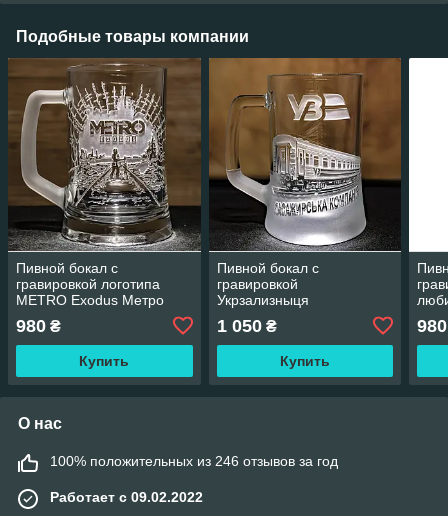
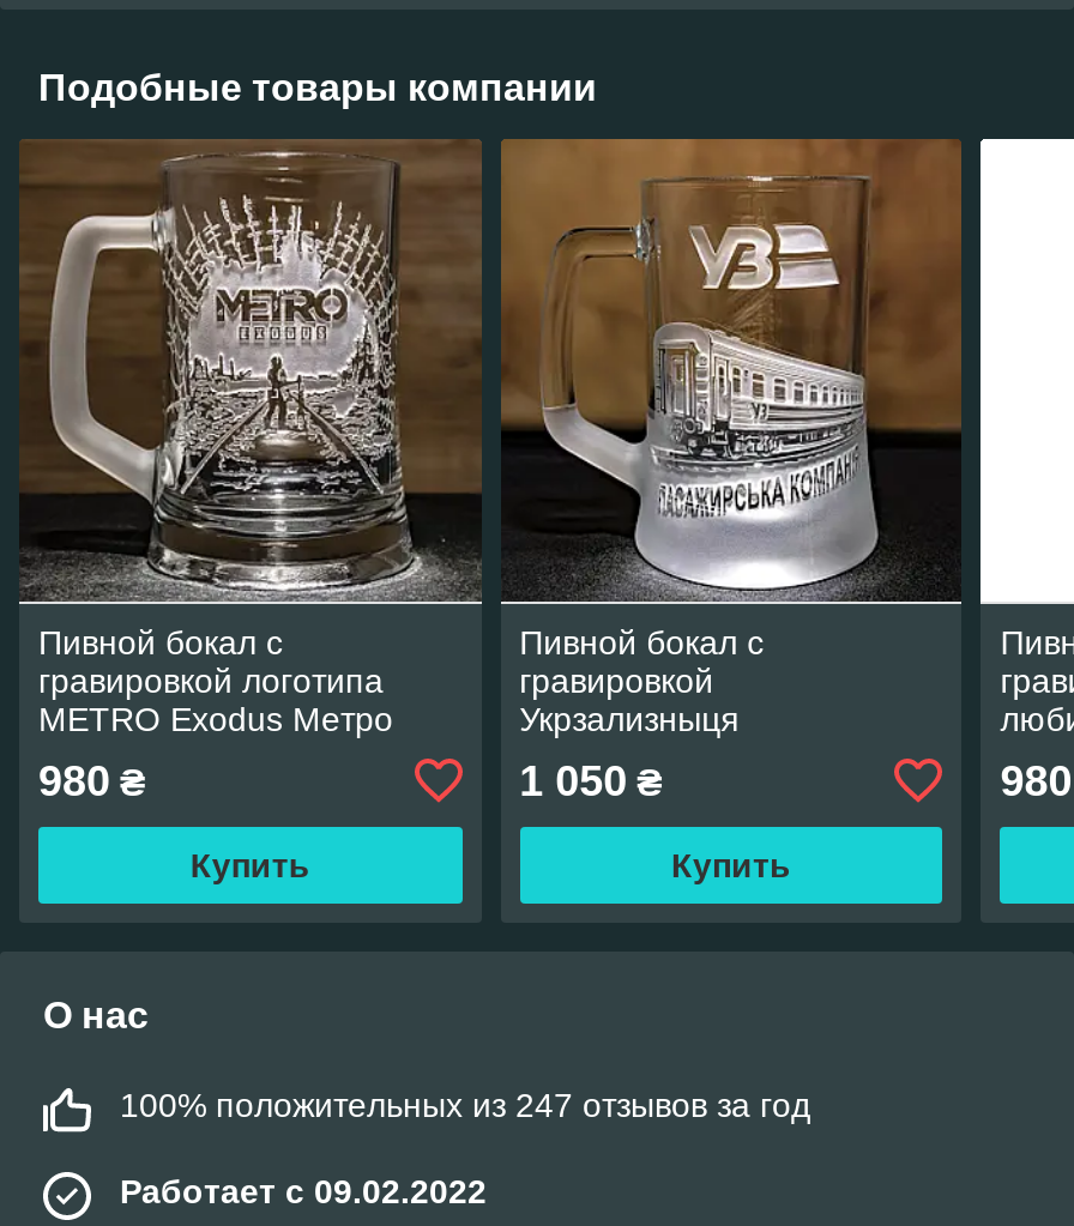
[50,453,338,469] 100% положительных из 246 отзывов за год -> [120,1085,810,1124] 100% положительных из 247 отзывов за год

